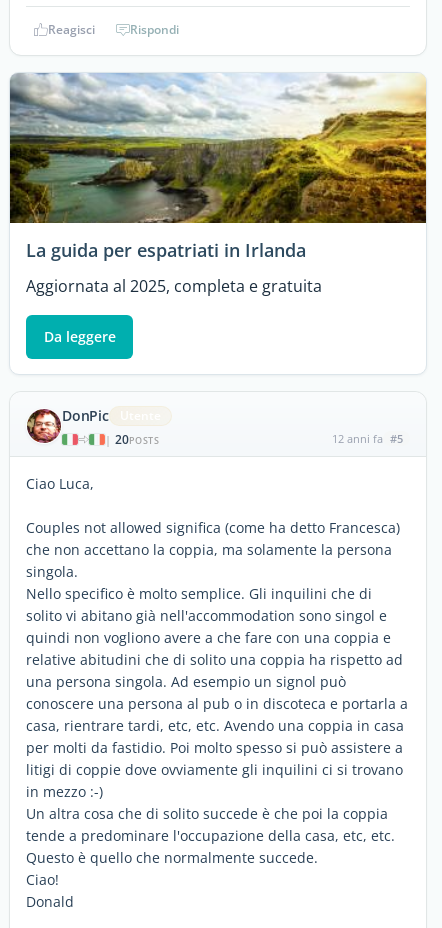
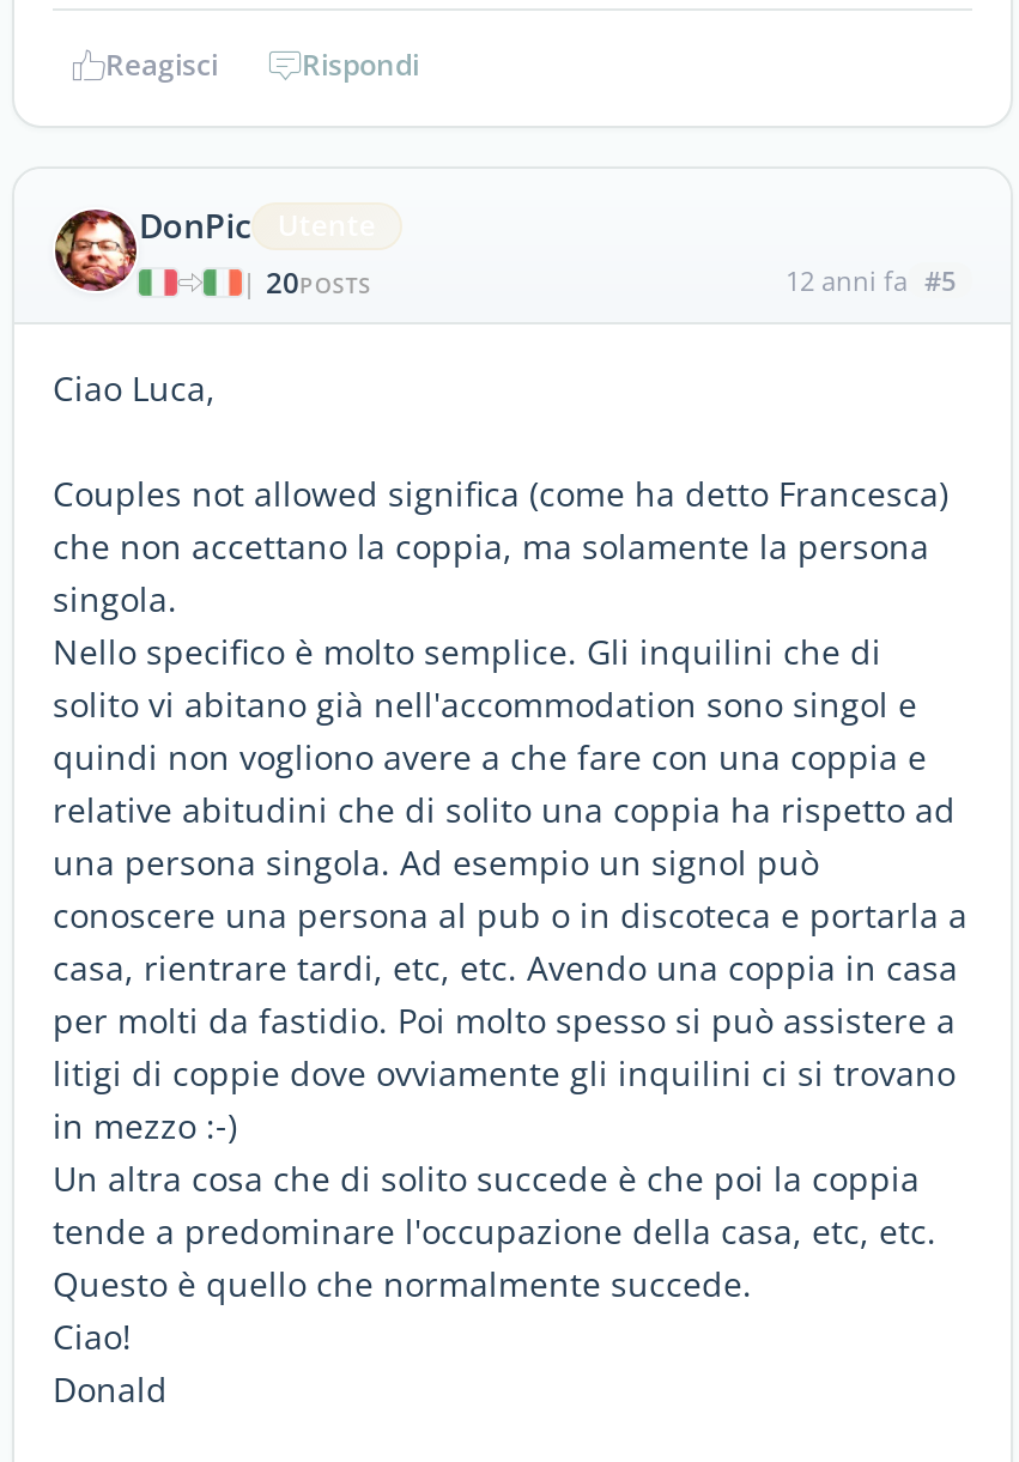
[9,72,427,346] [image] | La guida per espatriati in Irlanda | Aggiornata al 2025, completa e gratuita | Da leggere -> none

